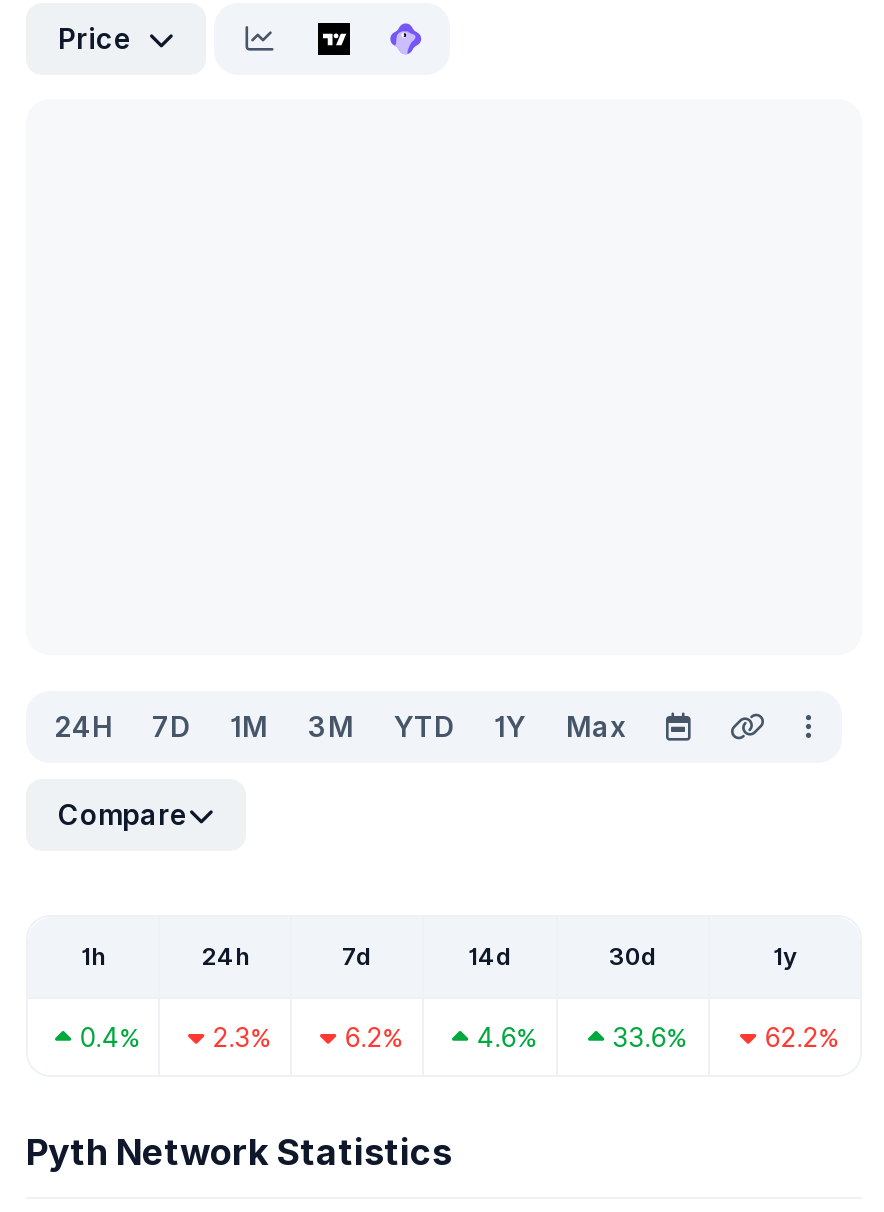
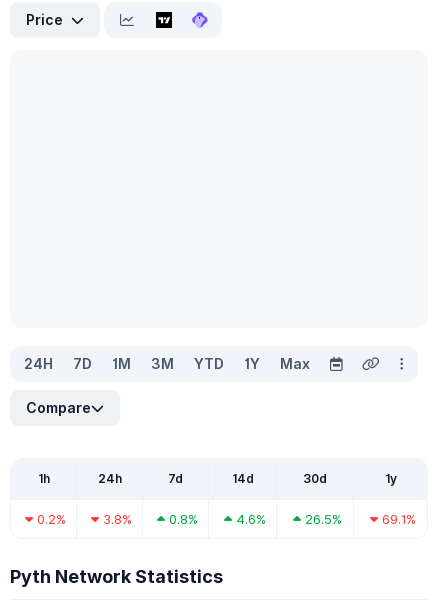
[79,1021,139,1053] 0.4% -> [37,511,66,527] 0.2%
[212,1021,270,1053] 2.3% -> [103,511,132,527] 3.8%
[344,1021,402,1053] 6.2% -> [169,511,198,527] 0.8%
[612,1021,686,1053] 33.6% -> [305,511,342,527] 26.5%
[764,1021,838,1053] 62.2% -> [382,511,416,527] 69.1%

